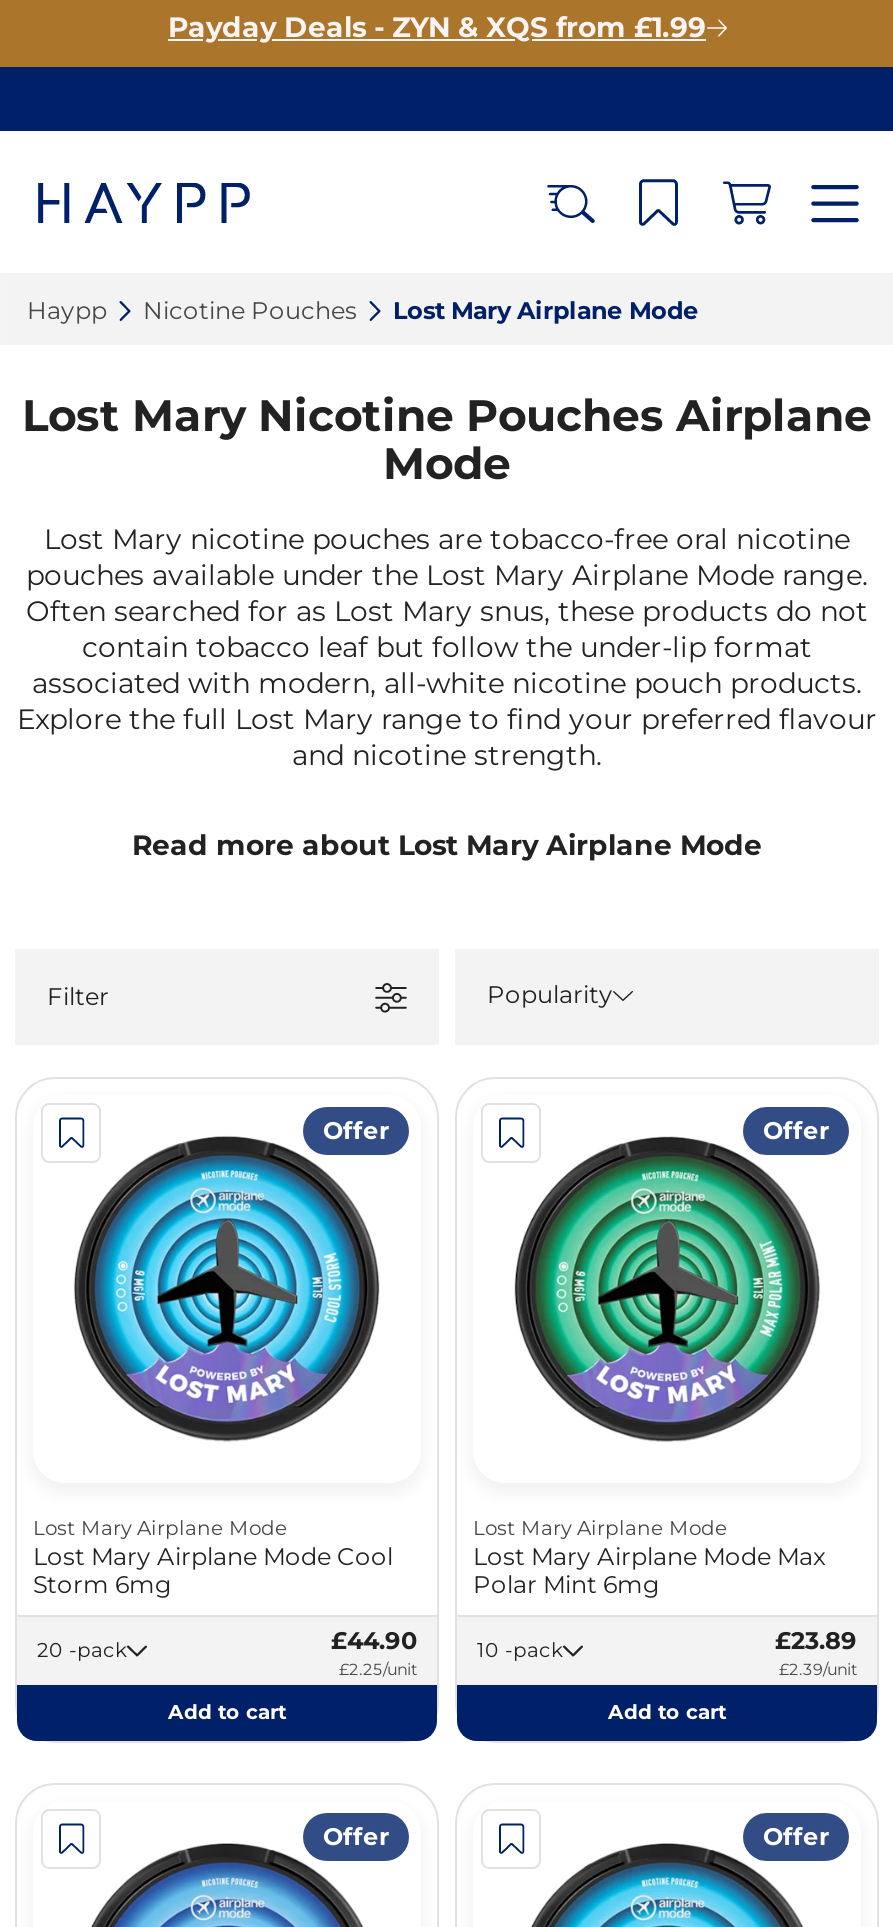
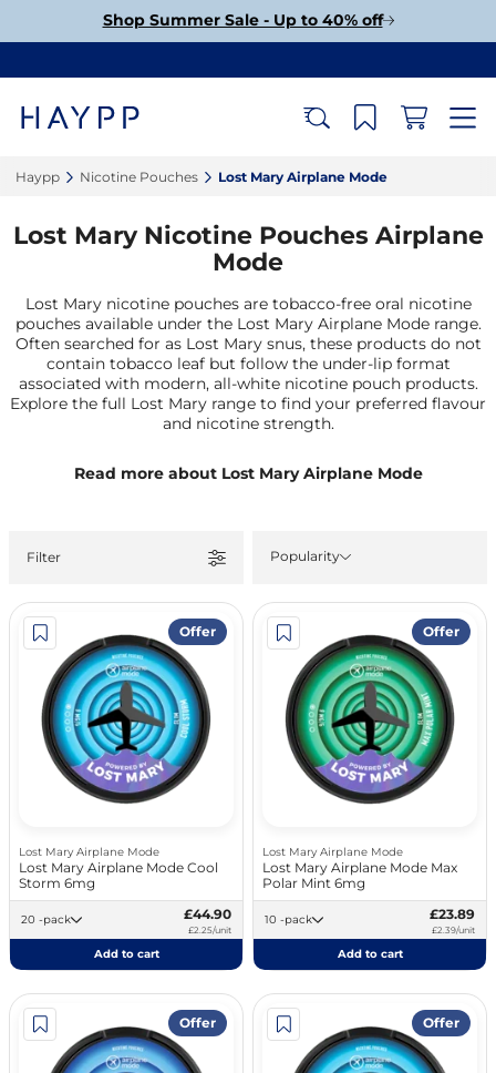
[168,9,706,45] Payday Deals - ZYN & XQS from £1.99 -> [102,10,383,30] Shop Summer Sale - Up to 40% off

